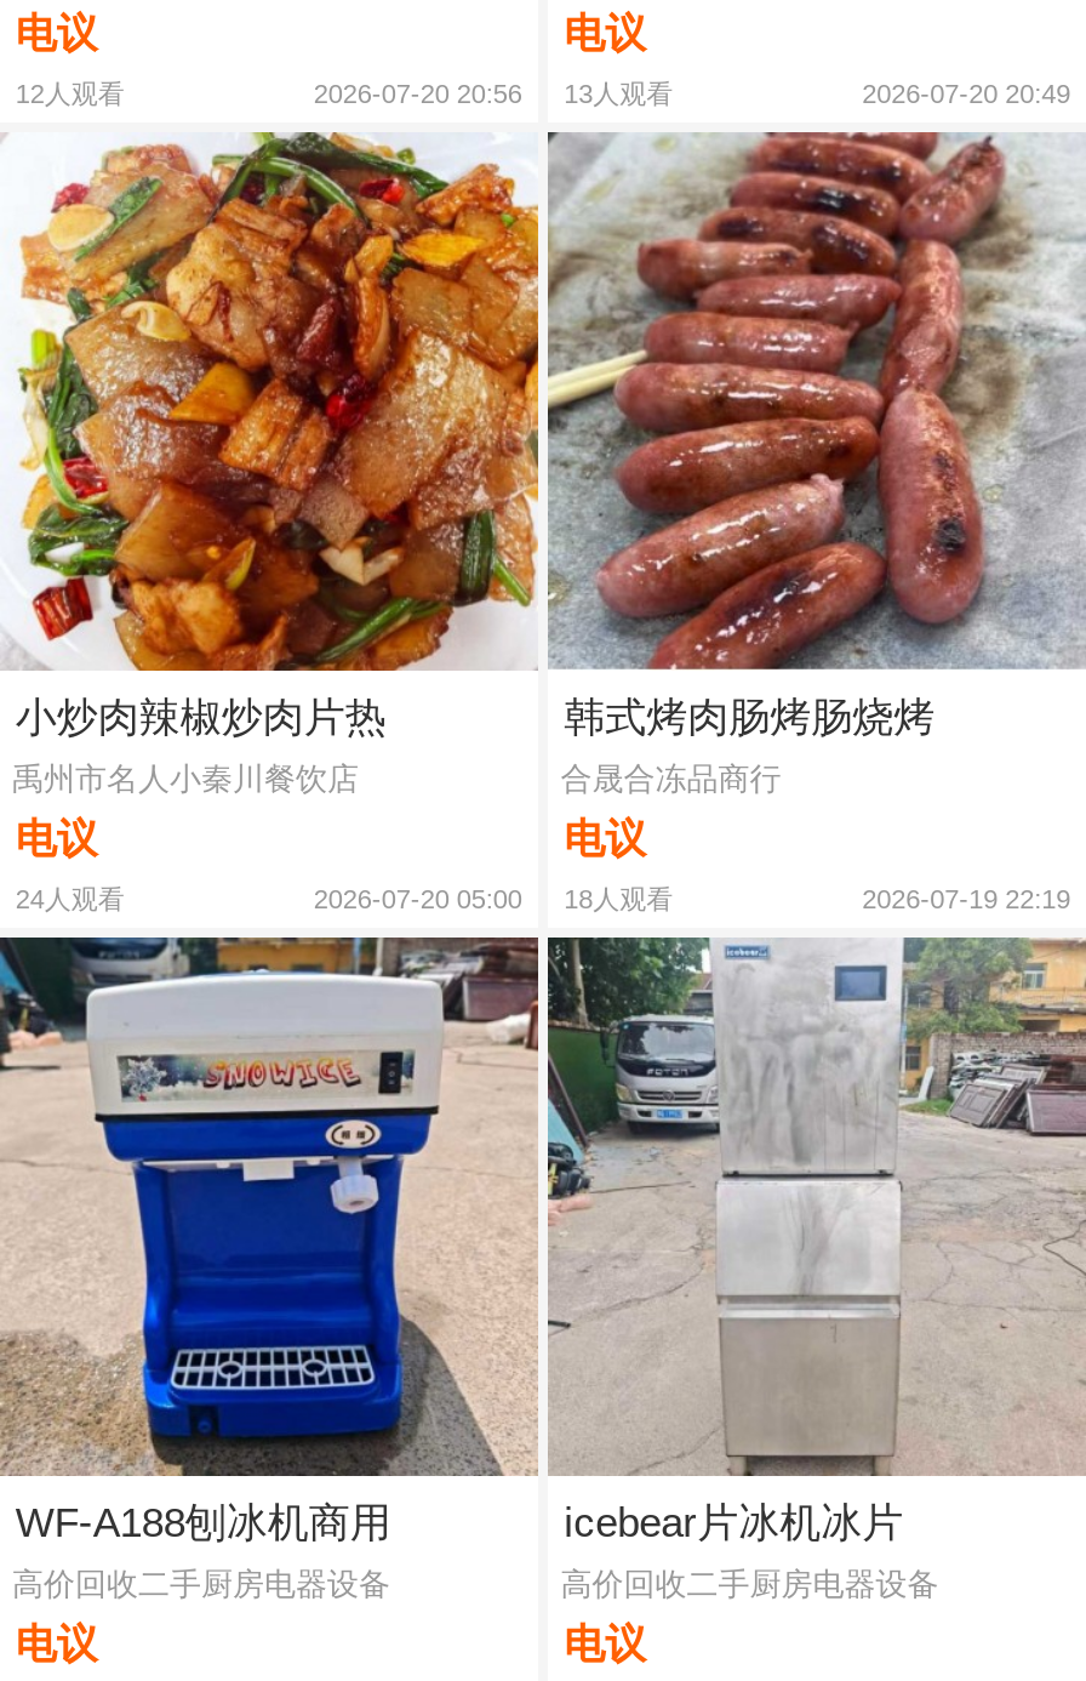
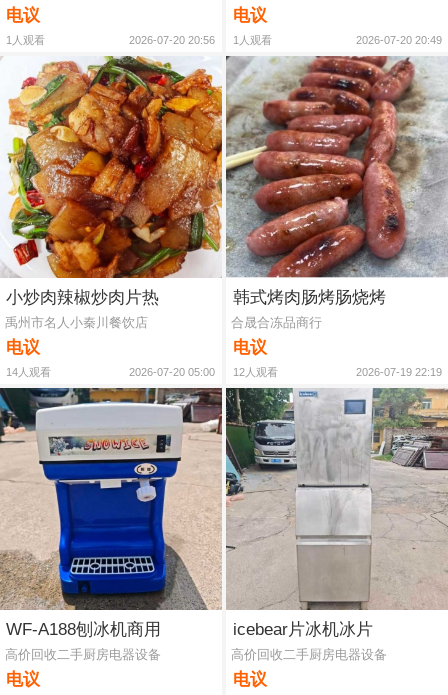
[16,79,125,108] 12人观看 -> [6,34,45,46] 1人观看
[314,79,673,108] 2026-07-20 20:56 13人观看 -> [129,34,272,46] 2026-07-20 20:56 1人观看
[16,884,125,913] 24人观看 -> [6,366,51,378] 14人观看
[314,884,673,913] 2026-07-20 05:00 18人观看 -> [129,366,278,378] 2026-07-20 05:00 12人观看

